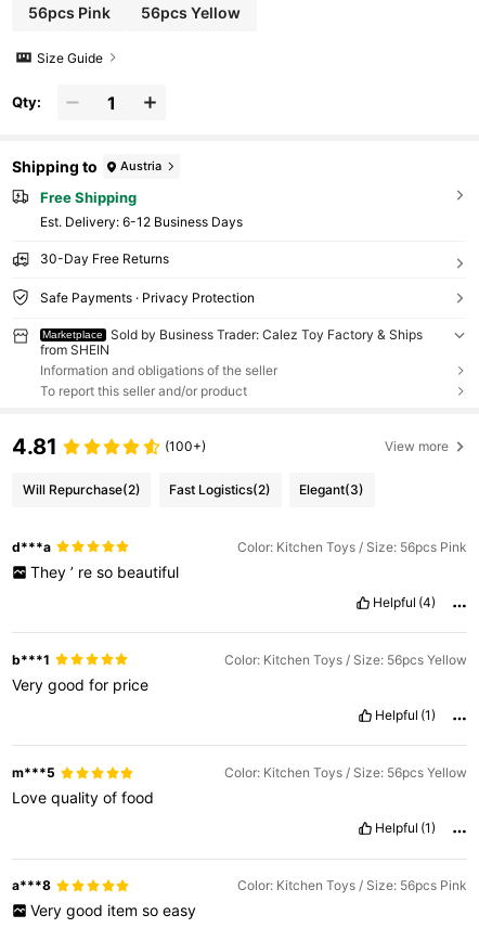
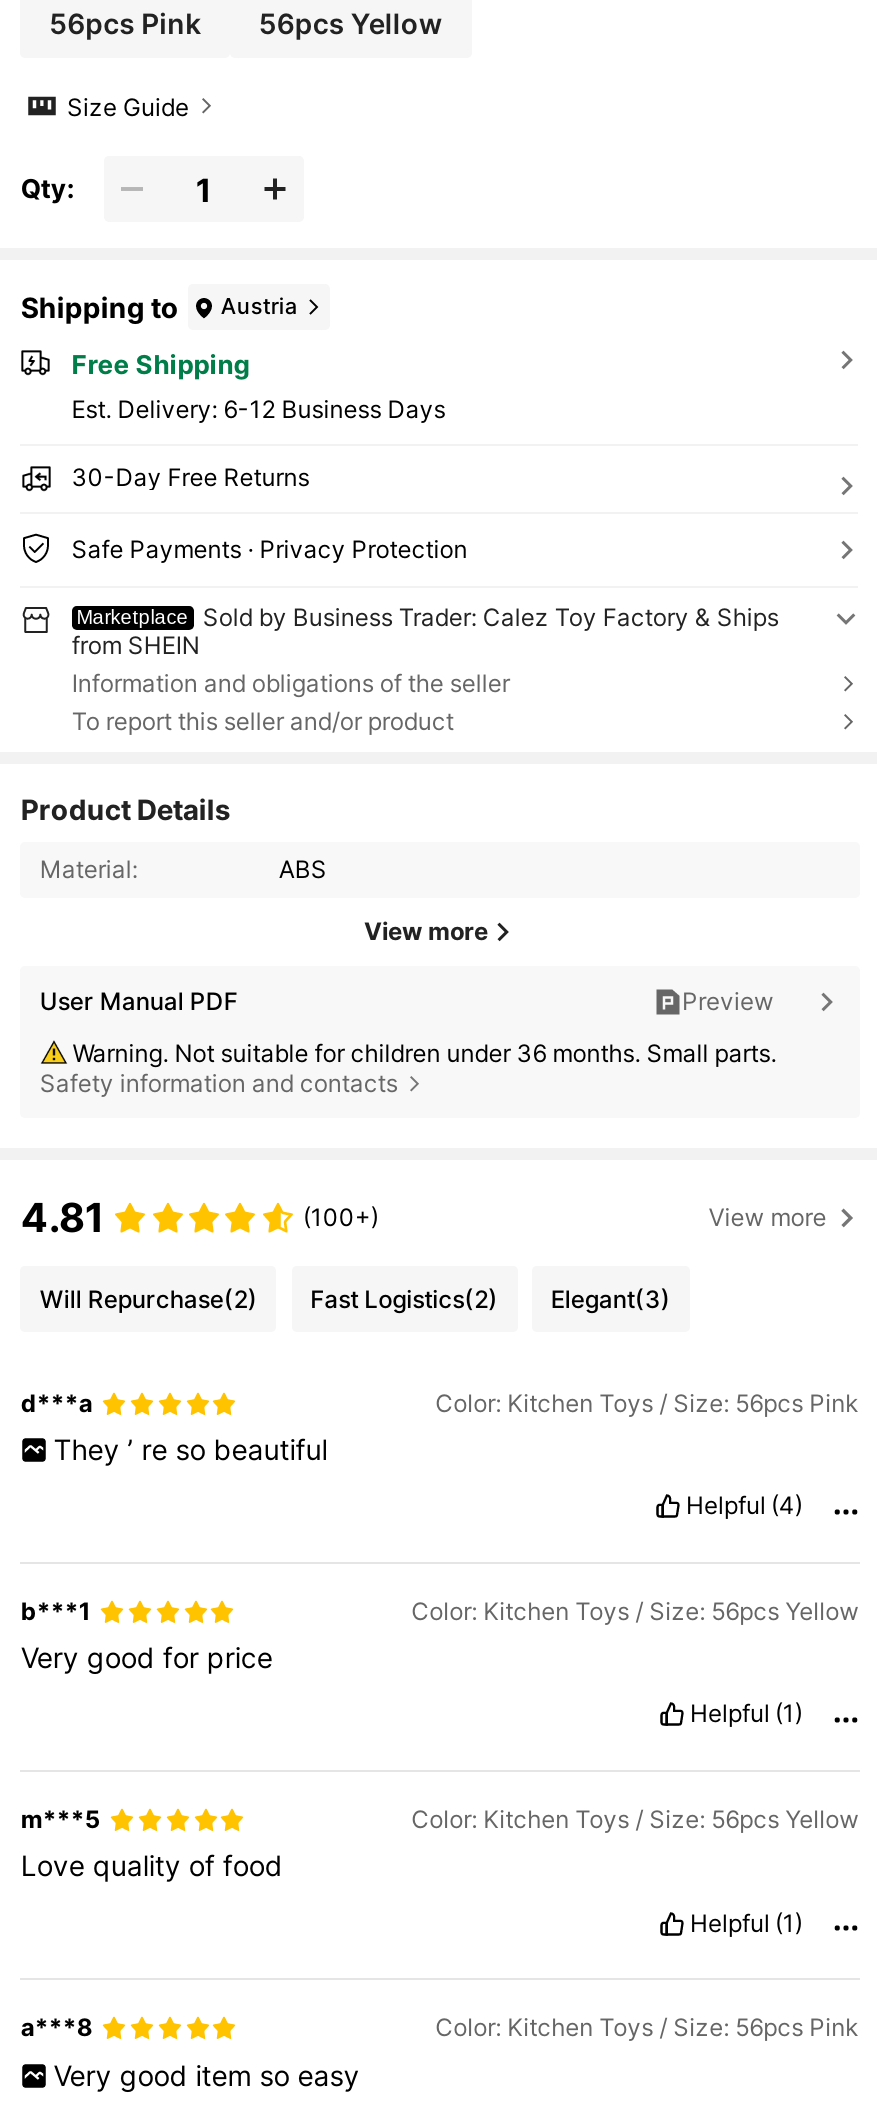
none -> [21,791,782,1097] Product Details | Material: | ABS | View more | User Manual PDF | Preview | Warning. Not suitable for children under 36 months. Small parts. | Safety information and contacts

